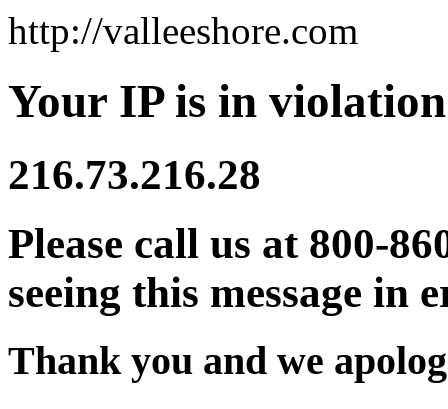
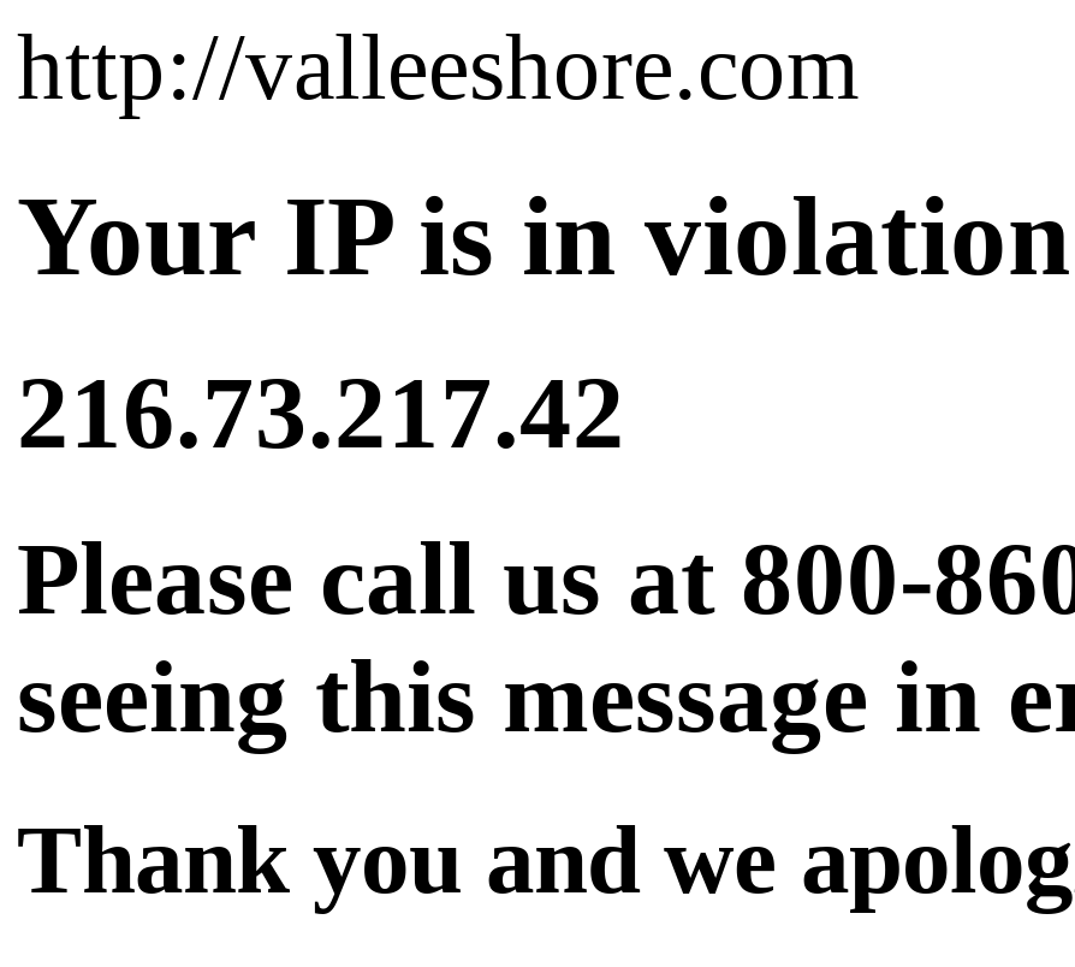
[8,151,261,198] 216.73.216.28 -> [17,356,625,469] 216.73.217.42

